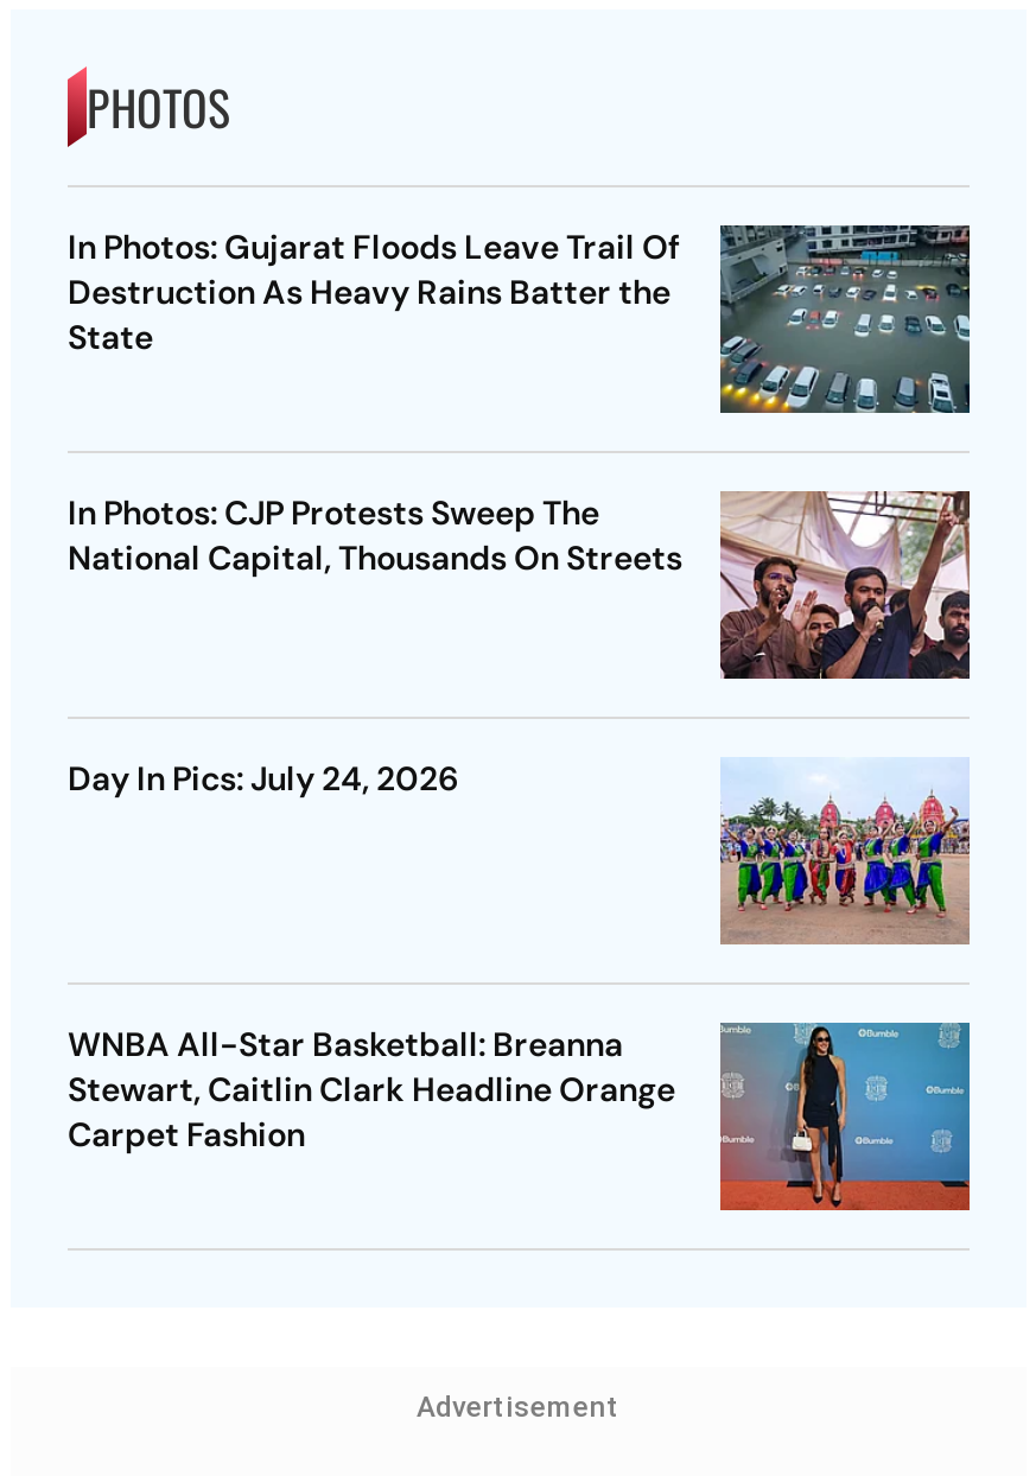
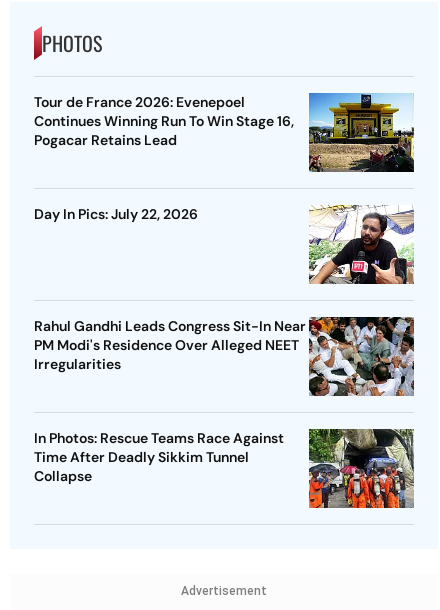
[68,223,972,415] [image] | In Photos: Gujarat Floods Leave Trail Of | Destruction As Heavy Rains Batter the | State -> [34,92,414,172] [image] | Tour de France 2026: Evenepoel | Continues Winning Run To Win Stage 16, | Pogacar Retains Lead
[68,490,682,578] In Photos: CJP Protests Sweep The | National Capital, Thousands On Streets -> [34,205,198,223] Day In Pics: July 22, 2026
[718,489,972,681] [image] -> [309,204,414,285] [image]
[68,756,459,799] Day In Pics: July 24, 2026 -> [34,317,306,373] Rahul Gandhi Leads Congress Sit-In Near | PM Modi's Residence Over Alleged NEET | Irregularities
[720,757,970,944] [image] -> [309,316,415,396] [image]
[68,1020,972,1213] [image] | WNBA All-Star Basketball: Breanna | Stewart, Caitlin Clark Headline Orange | Carpet Fashion -> [34,428,415,509] [image] | In Photos: Rescue Teams Race Against | Time After Deadly Sikkim Tunnel | Collapse

